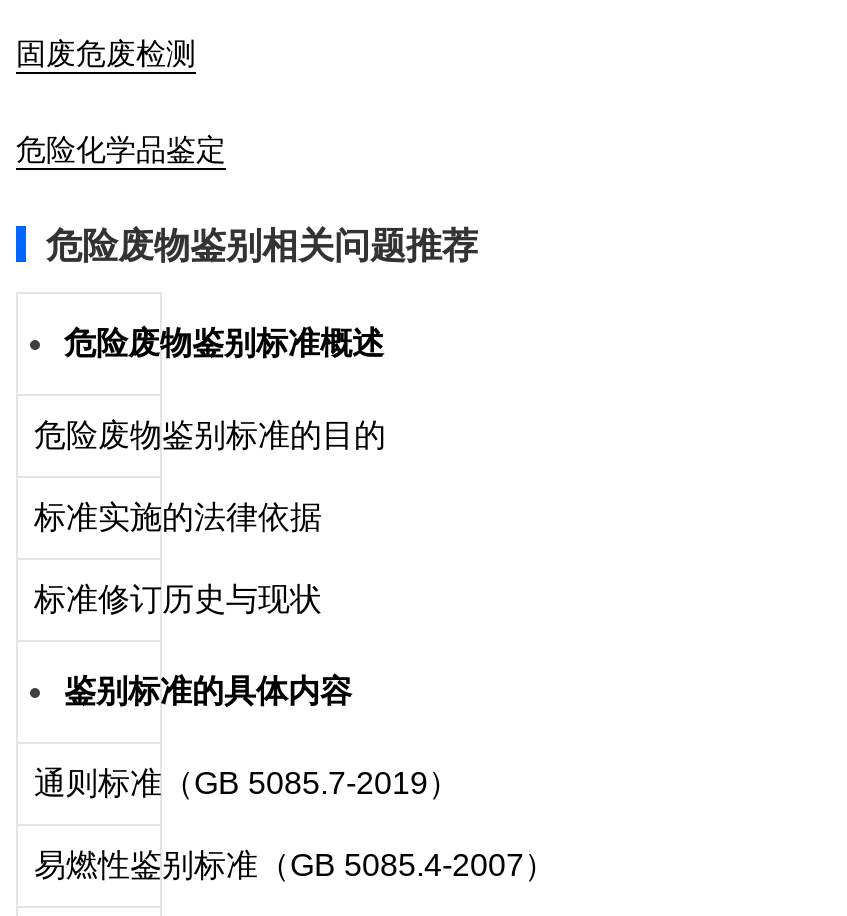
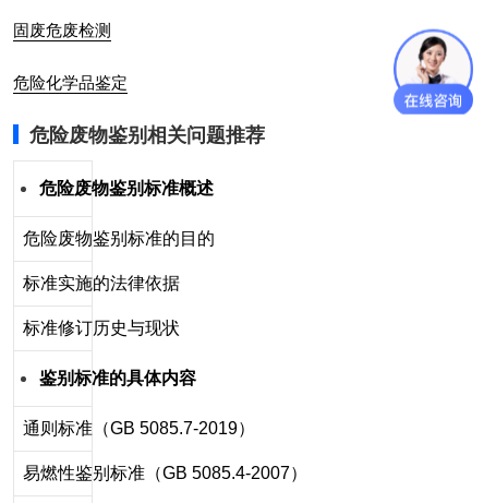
none -> [392,28,474,116] [image]

